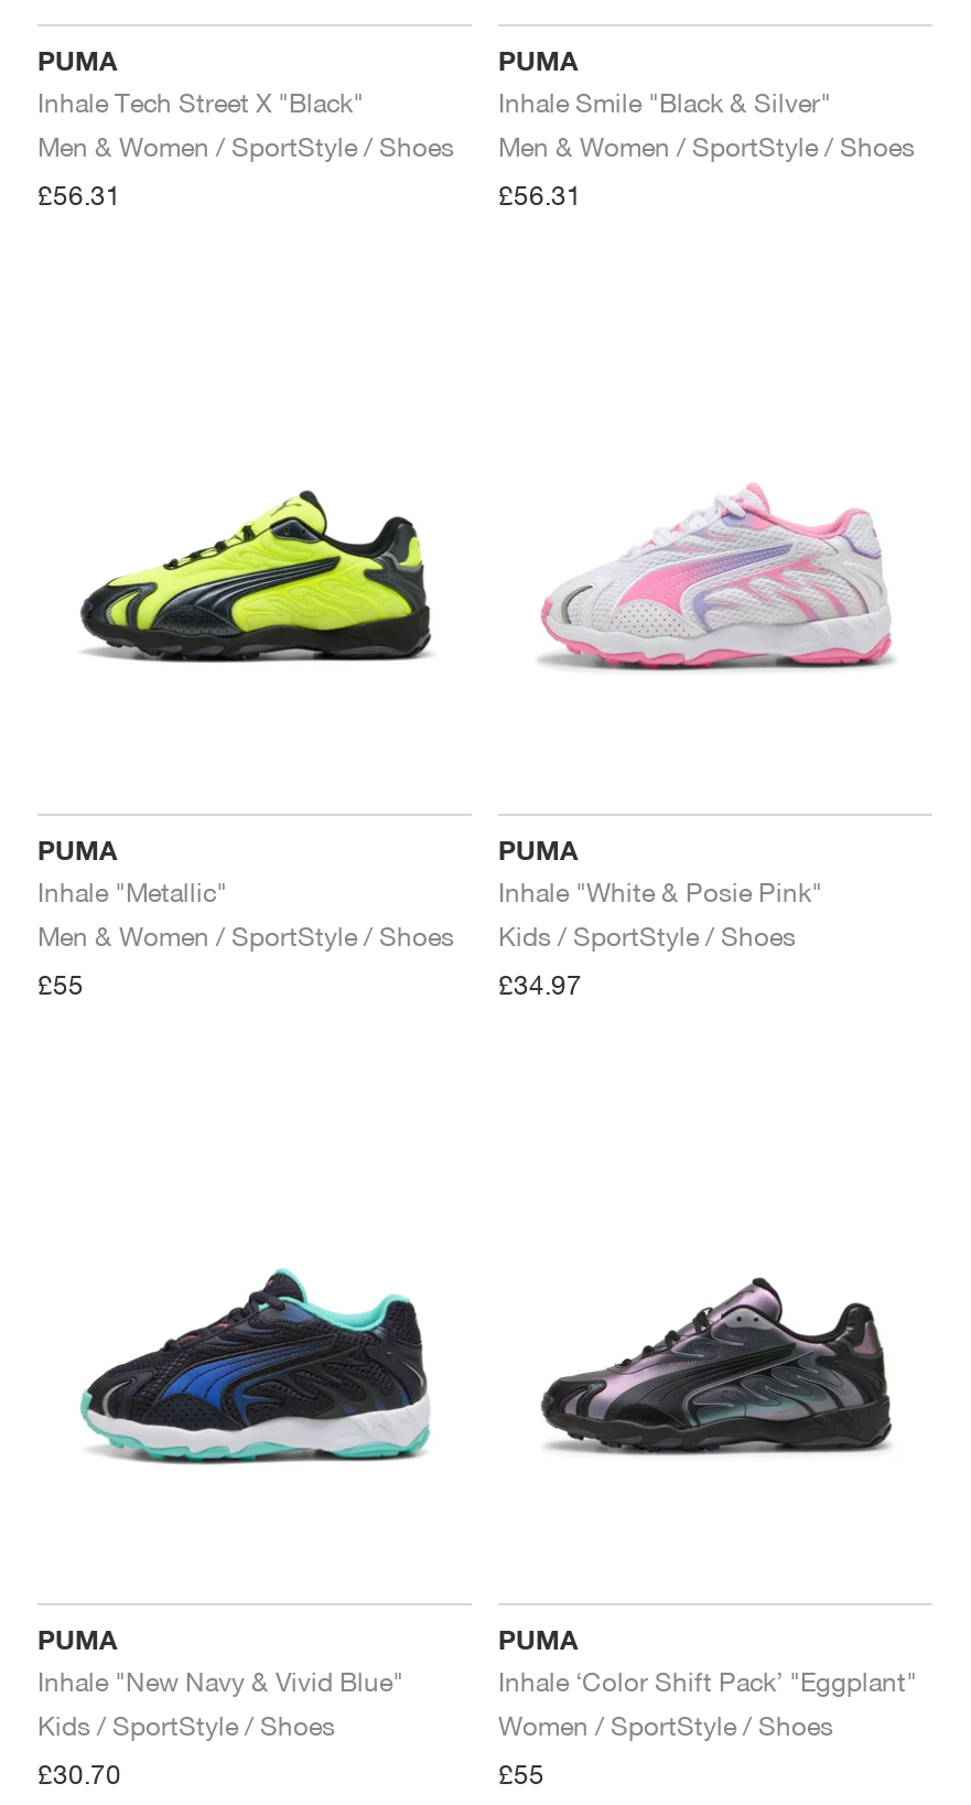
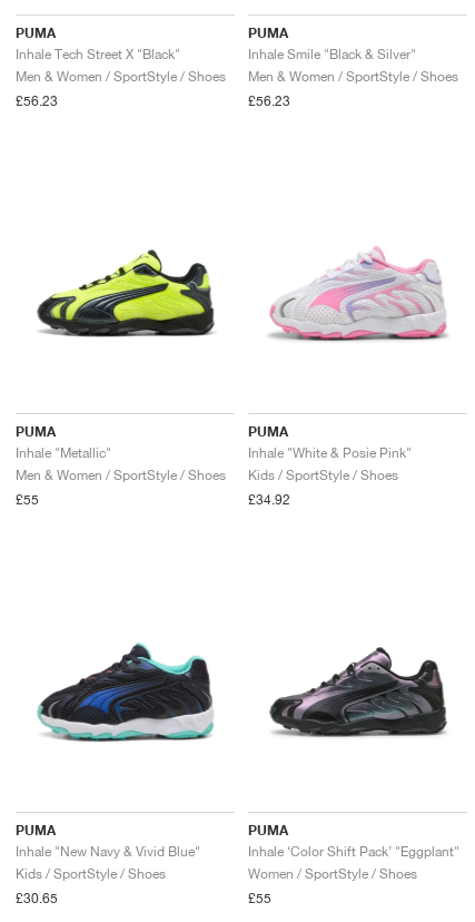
[37,178,121,211] £56.31 -> [16,92,58,109] £56.23
[498,178,582,211] £56.31 -> [248,92,290,109] £56.23
[498,967,582,1000] £34.97 -> [248,491,290,507] £34.92
[37,1756,121,1790] £30.70 -> [16,889,58,906] £30.65

